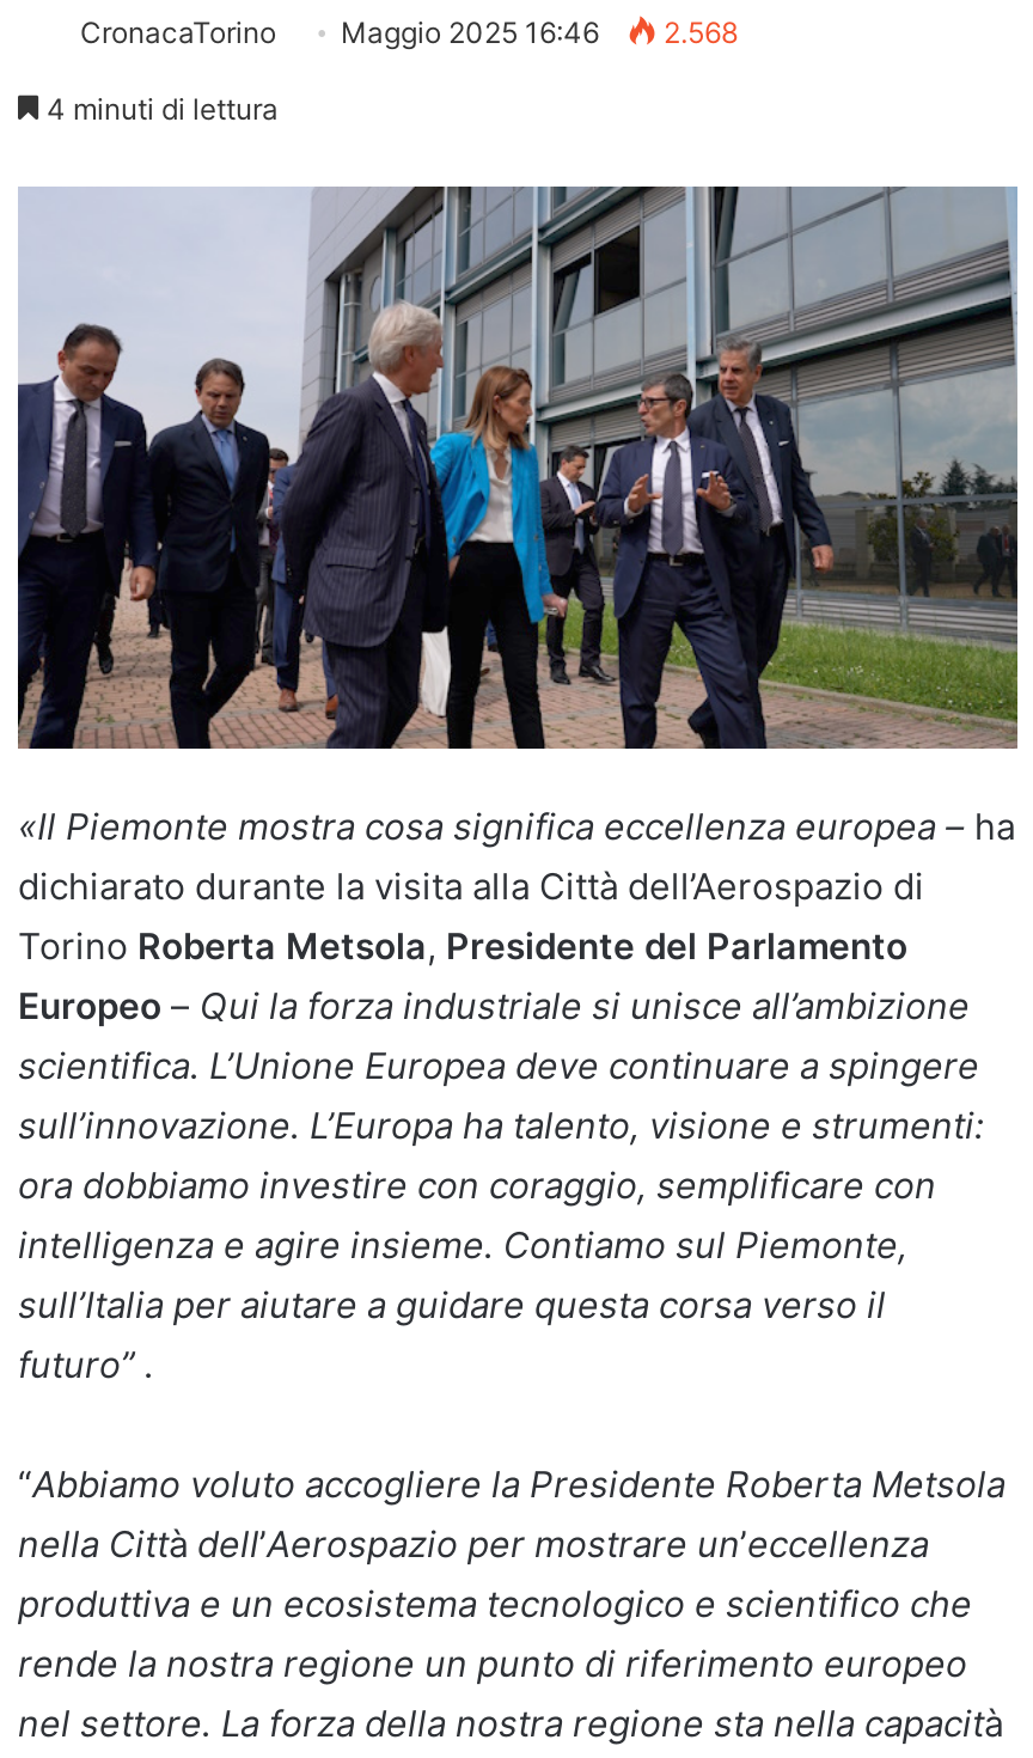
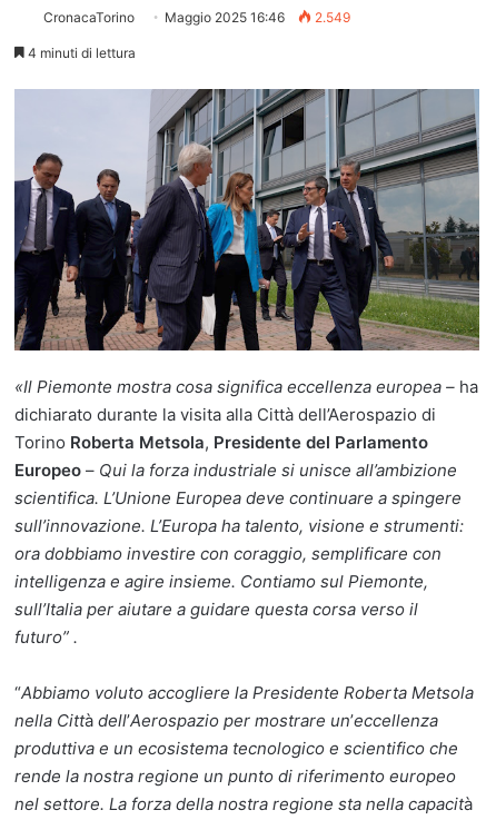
[80,15,738,51] CronacaTorino Maggio 2025 16:46 2.568 -> [43,9,350,26] CronacaTorino Maggio 2025 16:46 2.549

